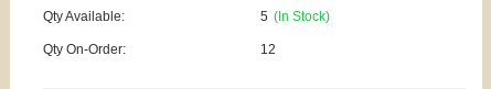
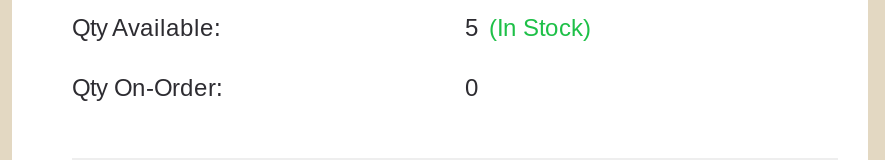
[260,42,275,57] 12 -> [465,74,479,102] 0

